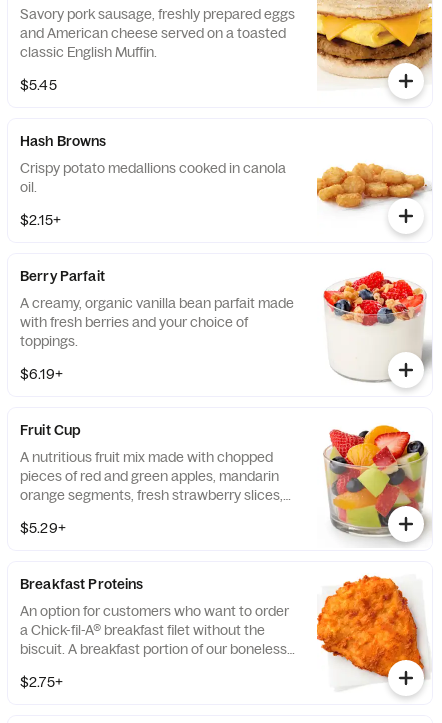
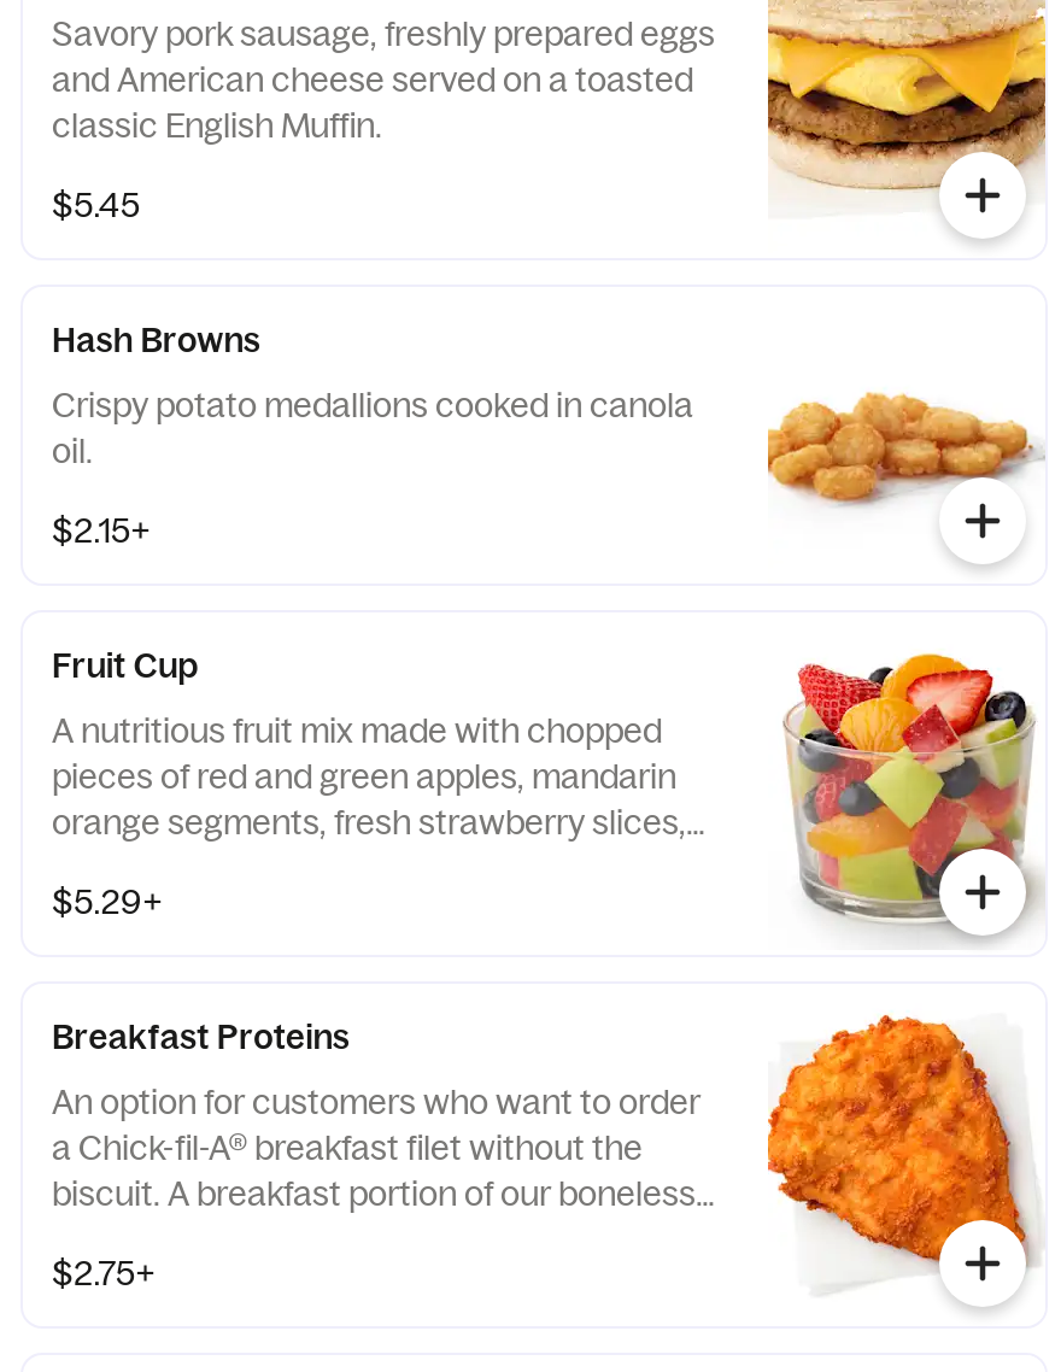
[20,267,432,383] [image] | Berry Parfait | A creamy, organic vanilla bean parfait made | with fresh berries and your choice of | toppings. | $6.19+ -> none

